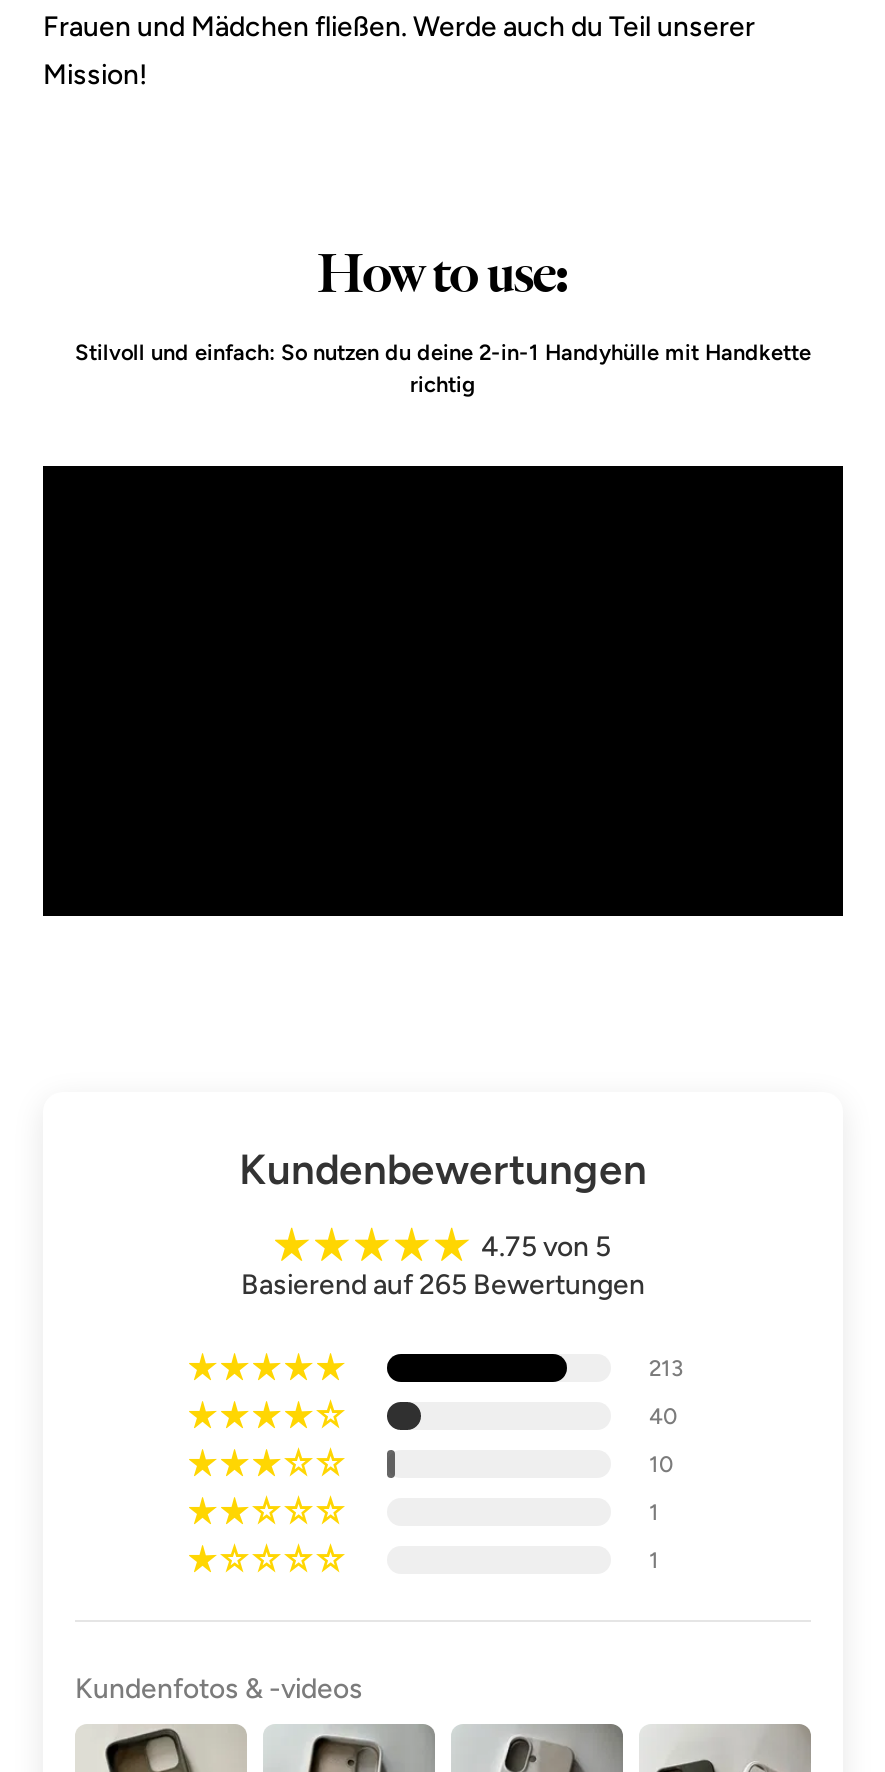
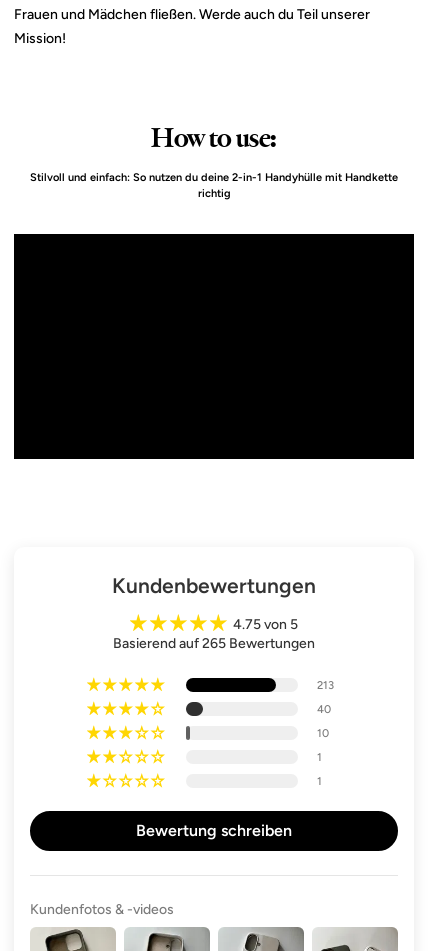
none -> [136,821,292,840] Bewertung schreiben

